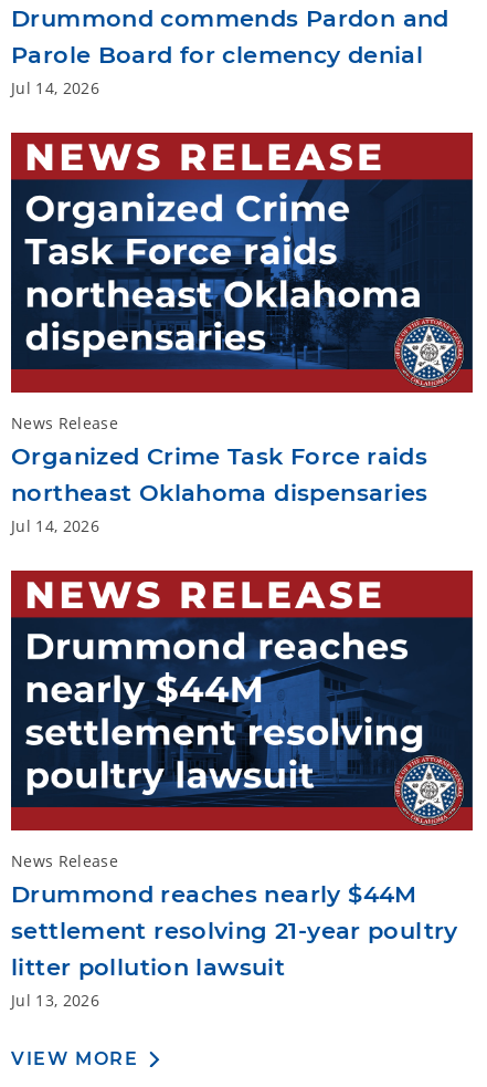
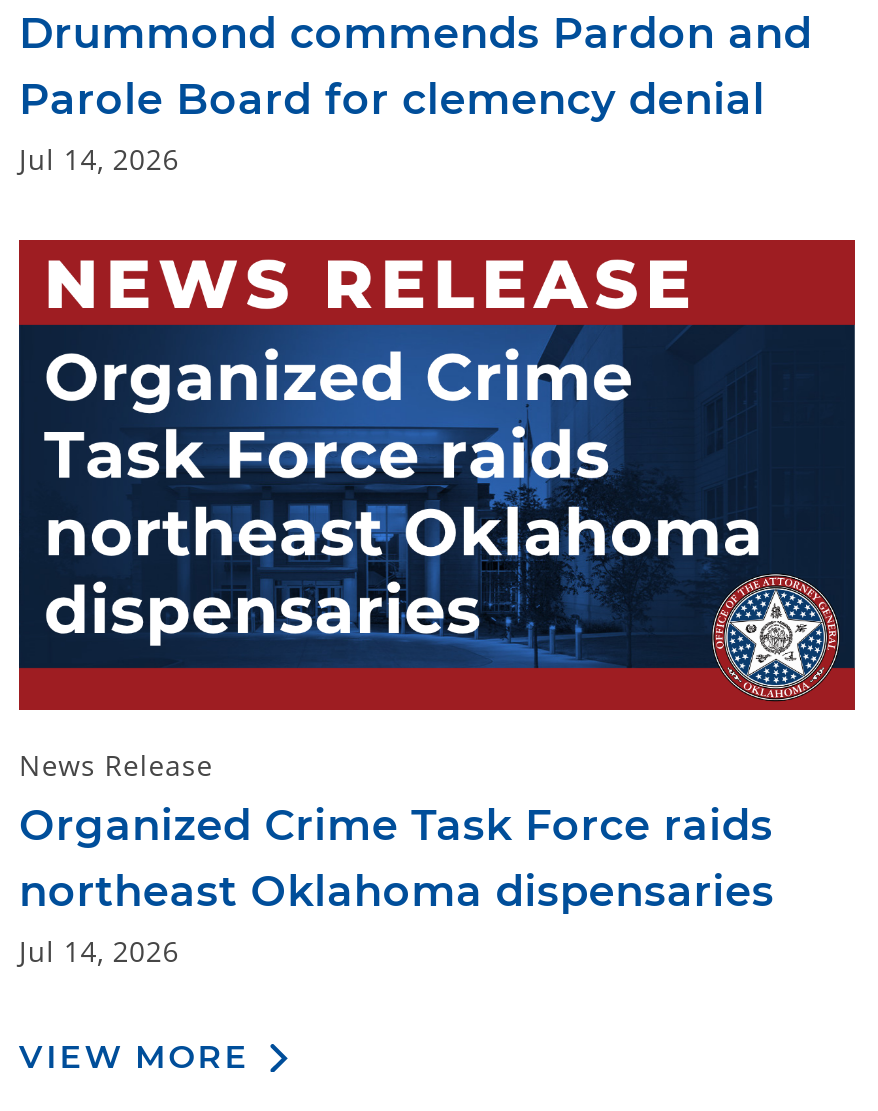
[10,569,474,1011] [image] | News Release | Drummond reaches nearly $44M | settlement resolving 21-year poultry | litter pollution lawsuit | Jul 13, 2026 -> none

